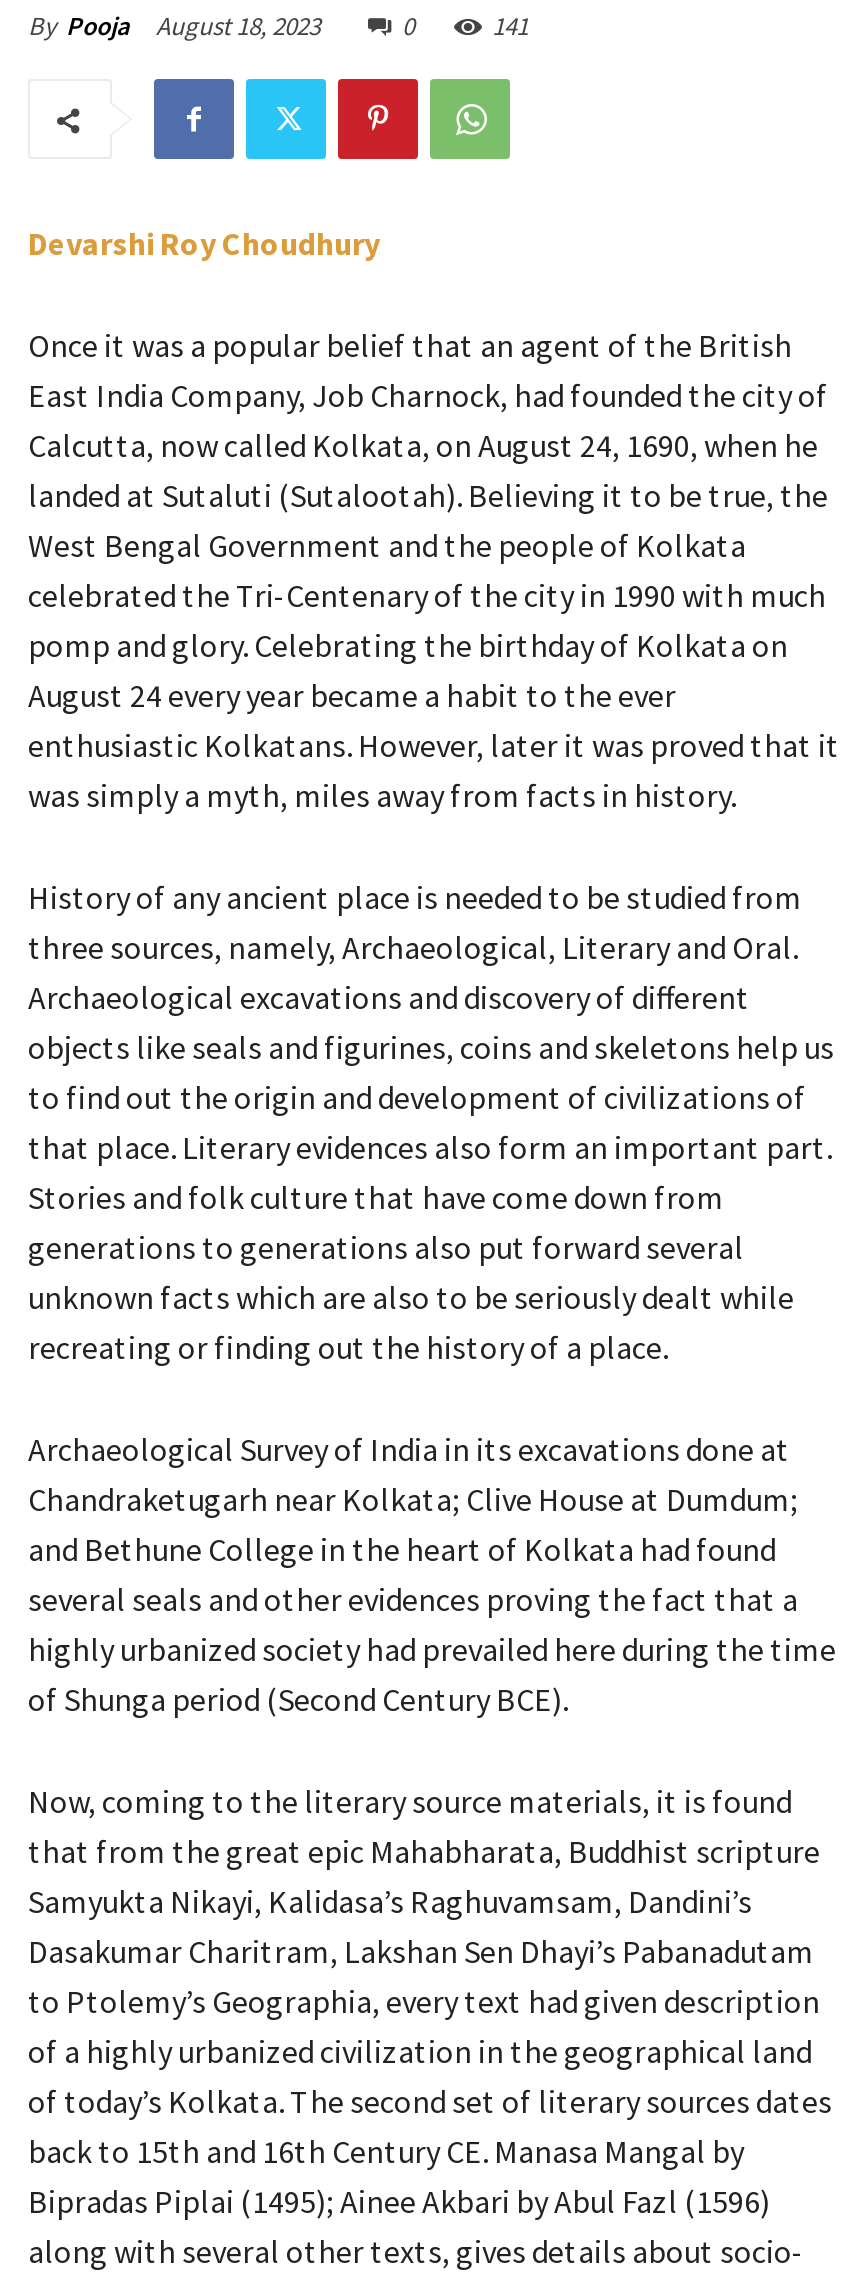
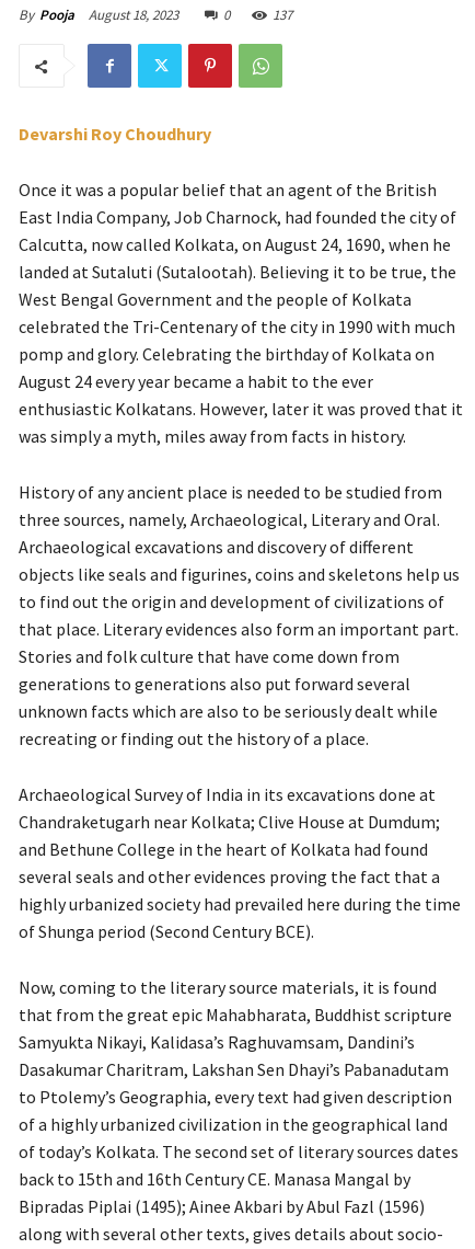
[492,10,528,44] 141 -> [273,6,292,24] 137

